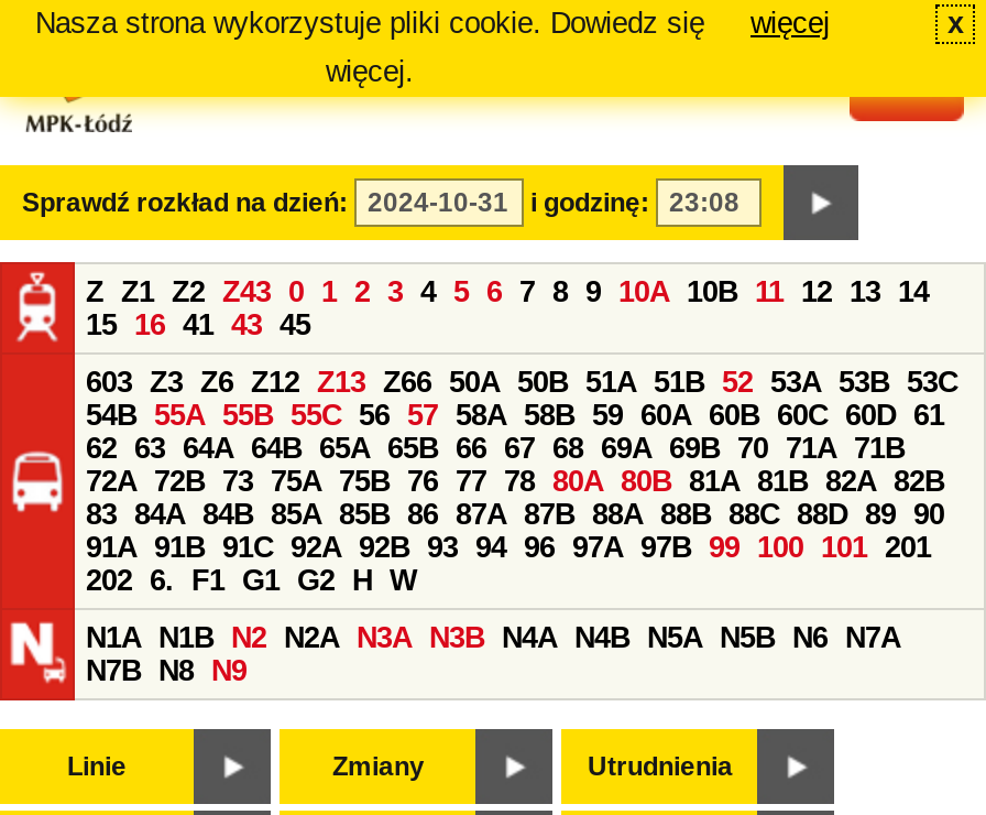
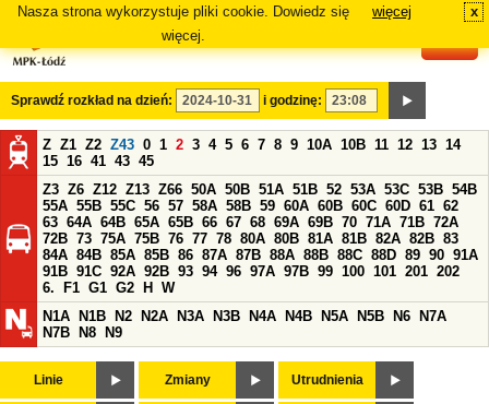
[86,366,957,597] 603 Z3 Z6 Z12 Z13 Z66 50A 50B 51A 51B 52 53A 53B 53C | 54B 55A 55B 55C 56 57 58A 58B 59 60A 60B 60C 60D 61 | 62 63 64A 64B 65A 65B 66 67 68 69A 69B 70 71A 71B | 72A 72B 73 75A 75B 76 77 78 80A 80B 81A 81B 82A 82B | 83 84A 84B 85A 85B 86 87A 87B 88A 88B 88C 88D 89 90 | 91A 91B 91C 92A 92B 93 94 96 97A 97B 99 100 101 201 | 202 6. F1 G1 G2 H W -> [43,181,478,296] Z3 Z6 Z12 Z13 Z66 50A 50B 51A 51B 52 53A 53C 53B 54B | 55A 55B 55C 56 57 58A 58B 59 60A 60B 60C 60D 61 62 | 63 64A 64B 65A 65B 66 67 68 69A 69B 70 71A 71B 72A | 72B 73 75A 75B 76 77 78 80A 80B 81A 81B 82A 82B 83 | 84A 84B 85A 85B 86 87A 87B 88A 88B 88C 88D 89 90 91A | 91B 91C 92A 92B 93 94 96 97A 97B 99 100 101 201 202 | 6. F1 G1 G2 H W

